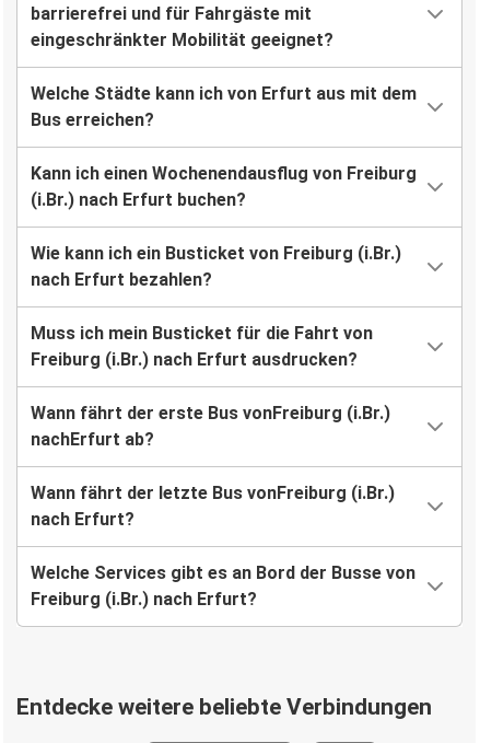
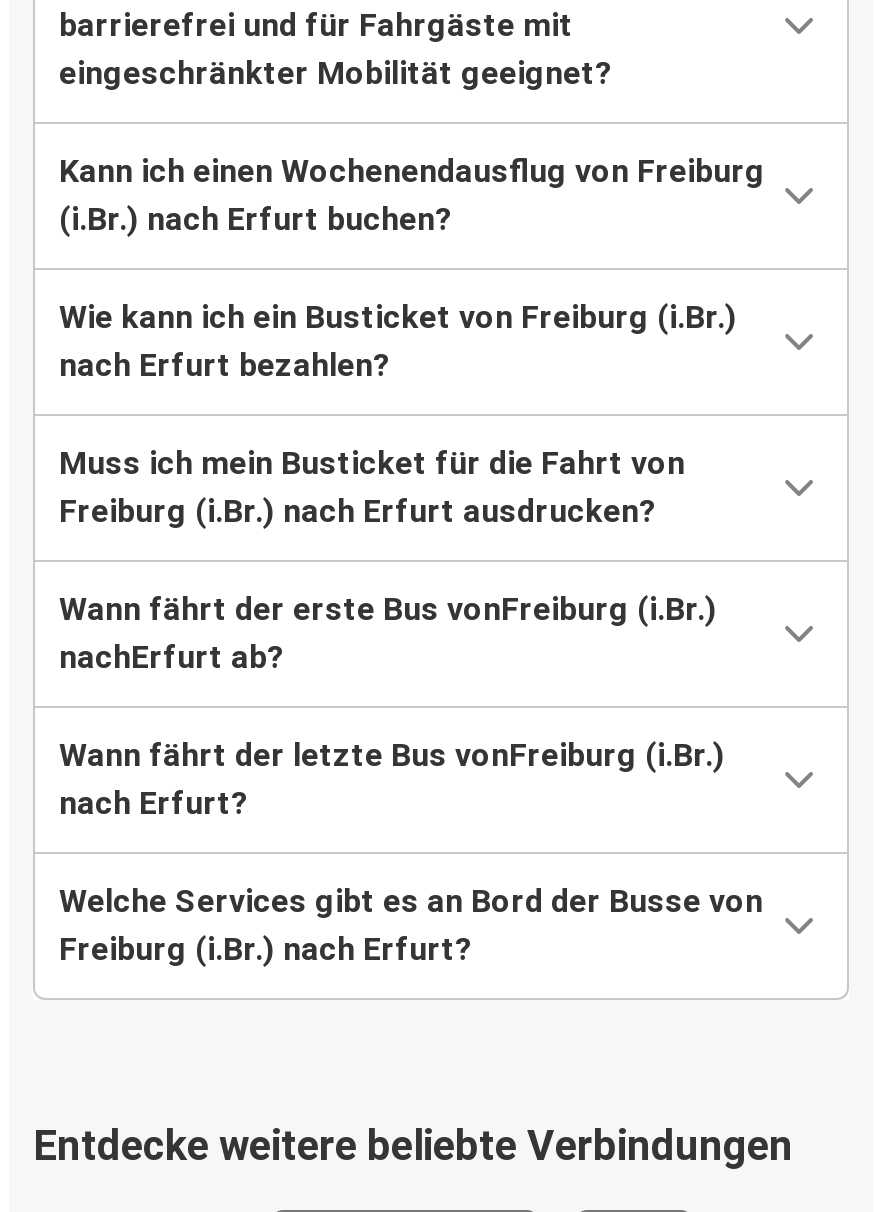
[31,83,417,131] Welche Städte kann ich von Erfurt aus mit dem | Bus erreichen? -> none

